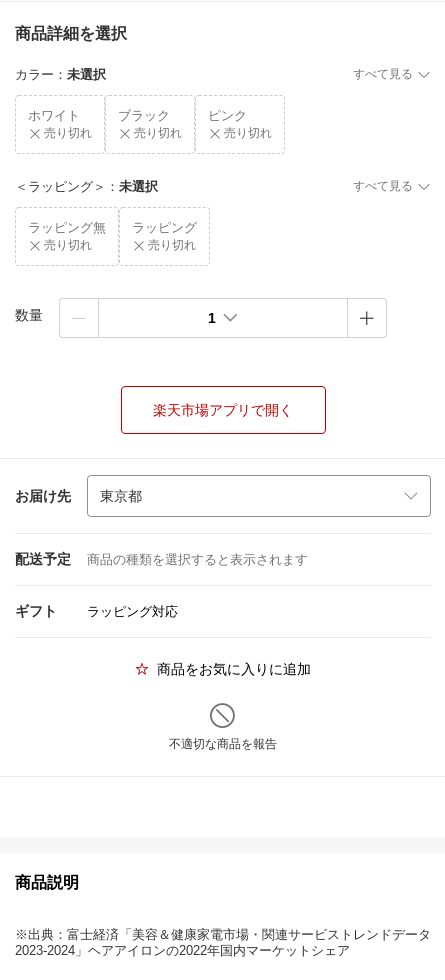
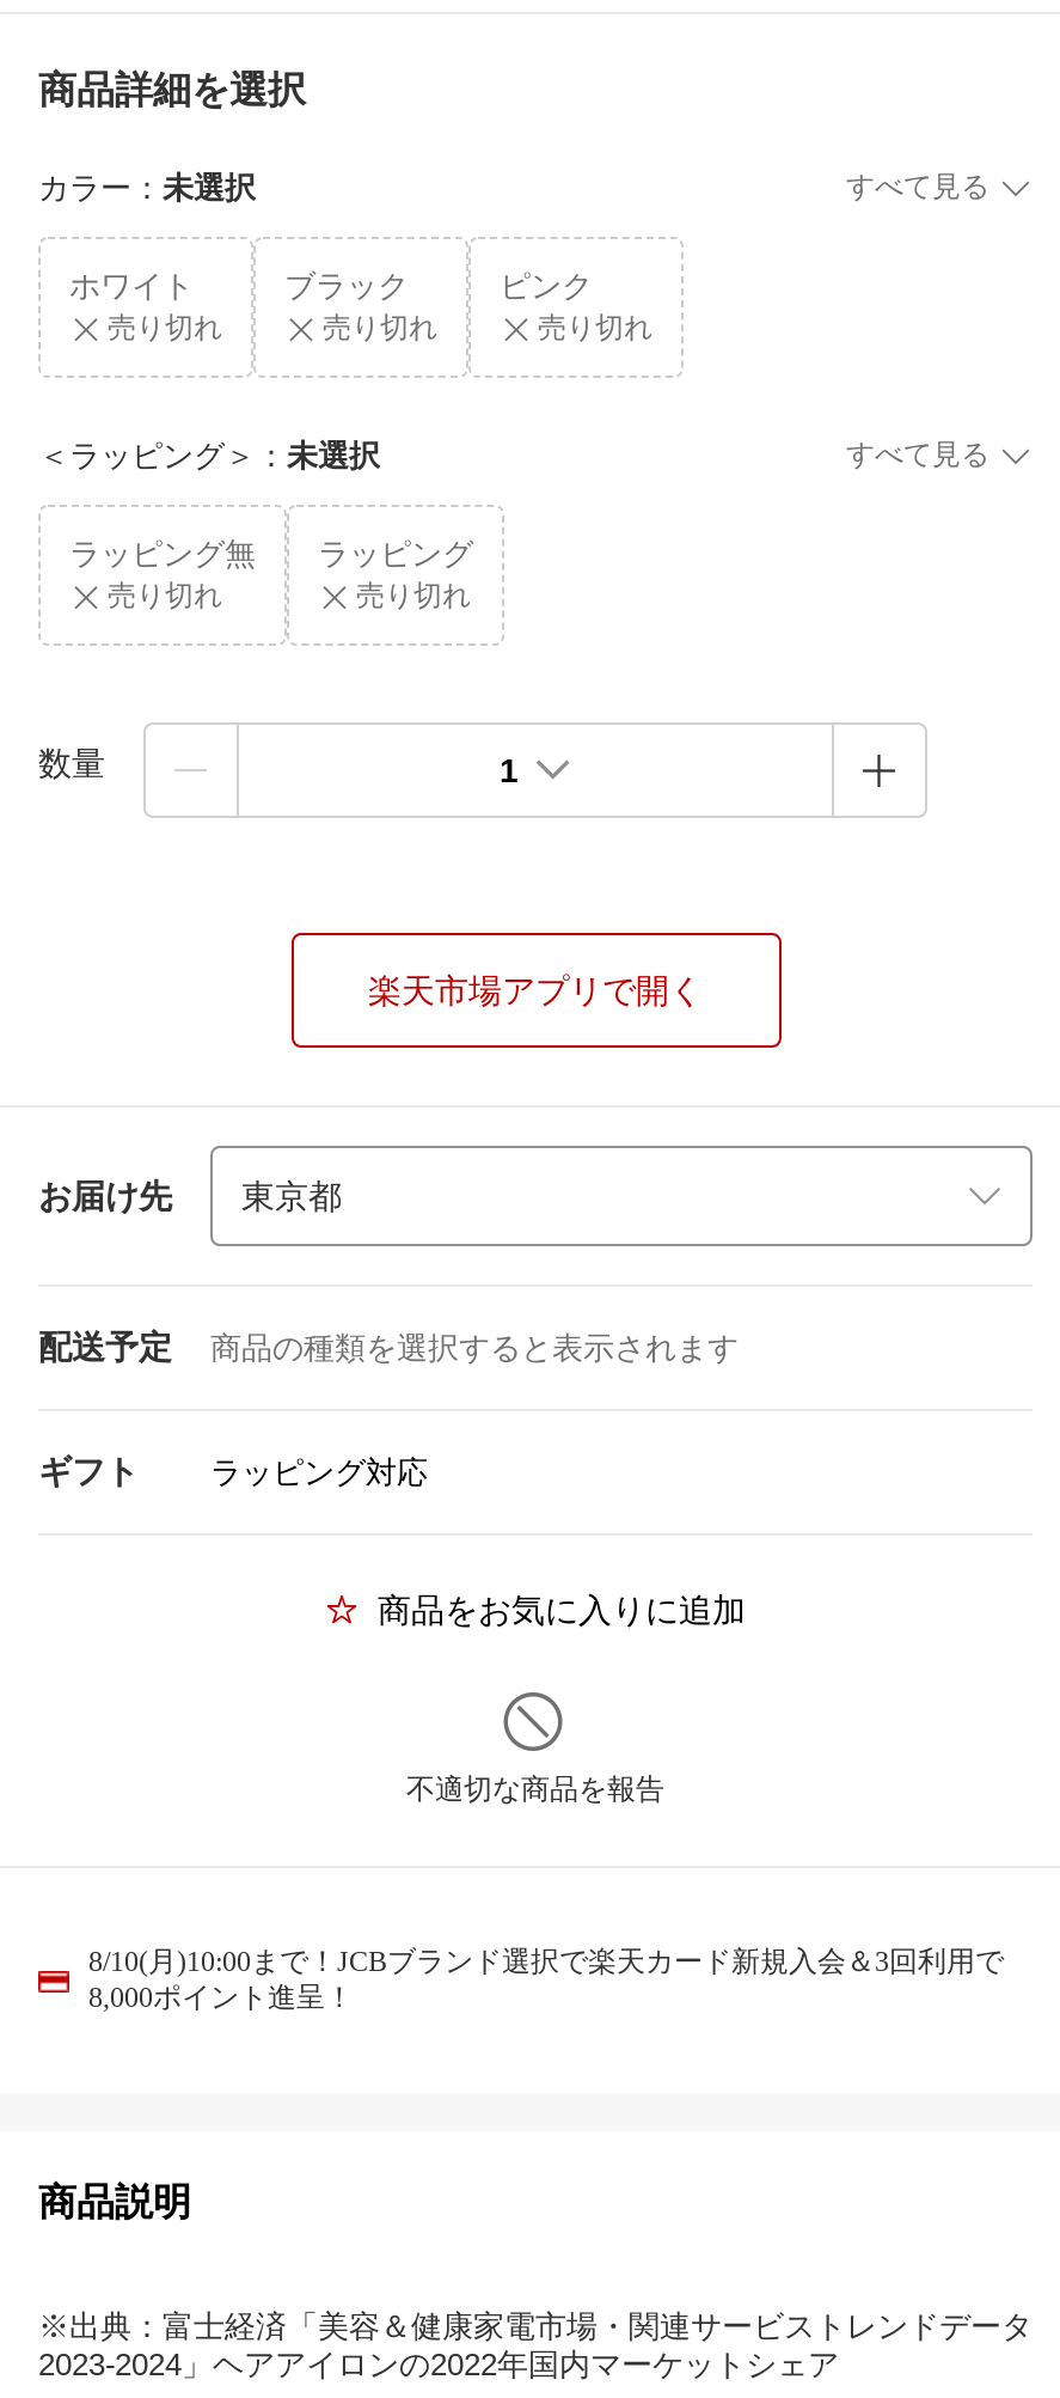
none -> [88,1945,1004,2014] 8/10(月)10:00まで！JCBブランド選択で楽天カード新規入会＆3回利用で | 8,000ポイント進呈！

